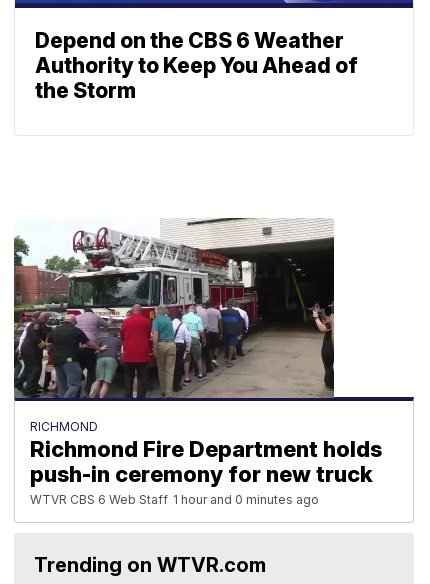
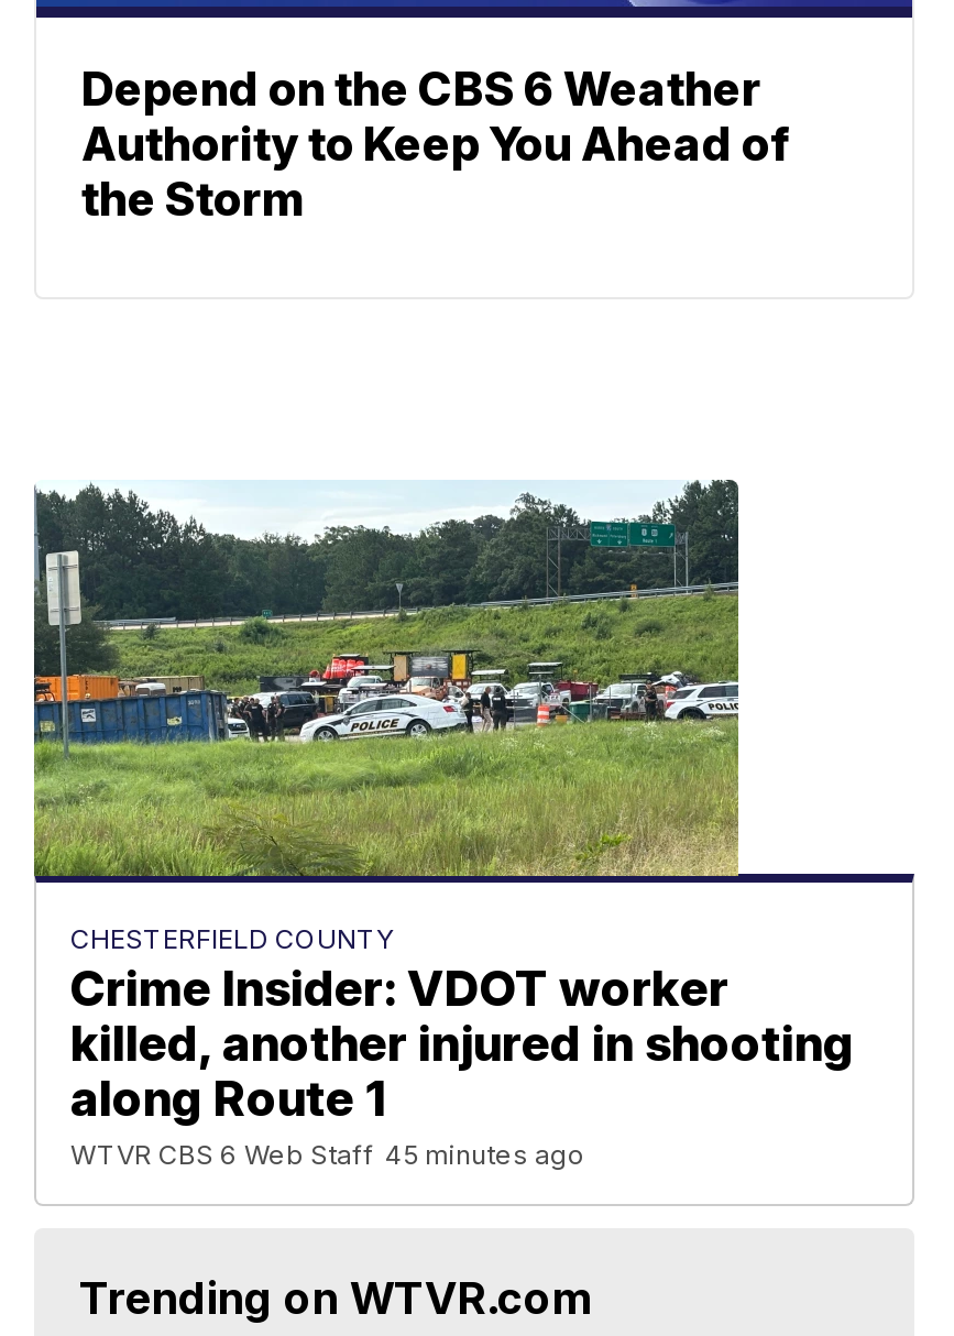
[13,217,382,507] [image] | RICHMOND | Richmond Fire Department holds | push-in ceremony for new truck | WTVR CBS 6 Web Staff 1 hour and 0 minutes ago -> [32,480,854,1172] [image] | CHESTERFIELD COUNTY | Crime Insider: VDOT worker | killed, another injured in shooting | along Route 1 | WTVR CBS 6 Web Staff 45 minutes ago

